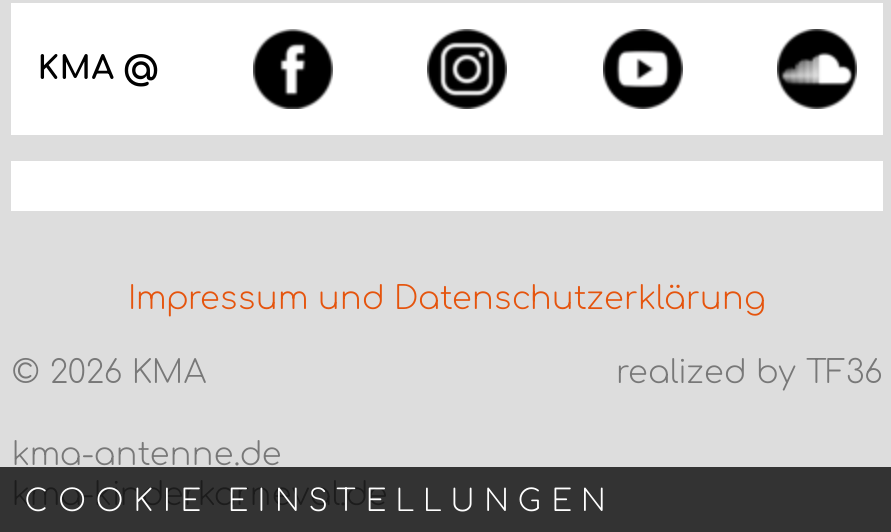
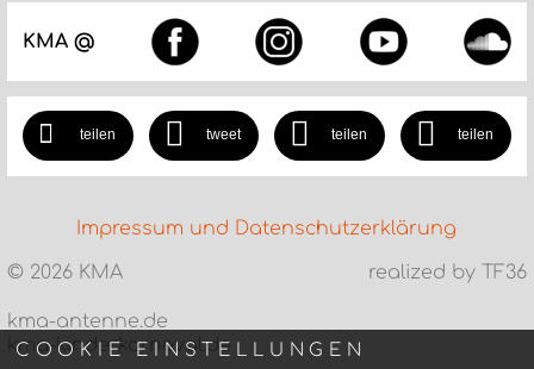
none -> [80,127,493,143] teilen | tweet | teilen | teilen

